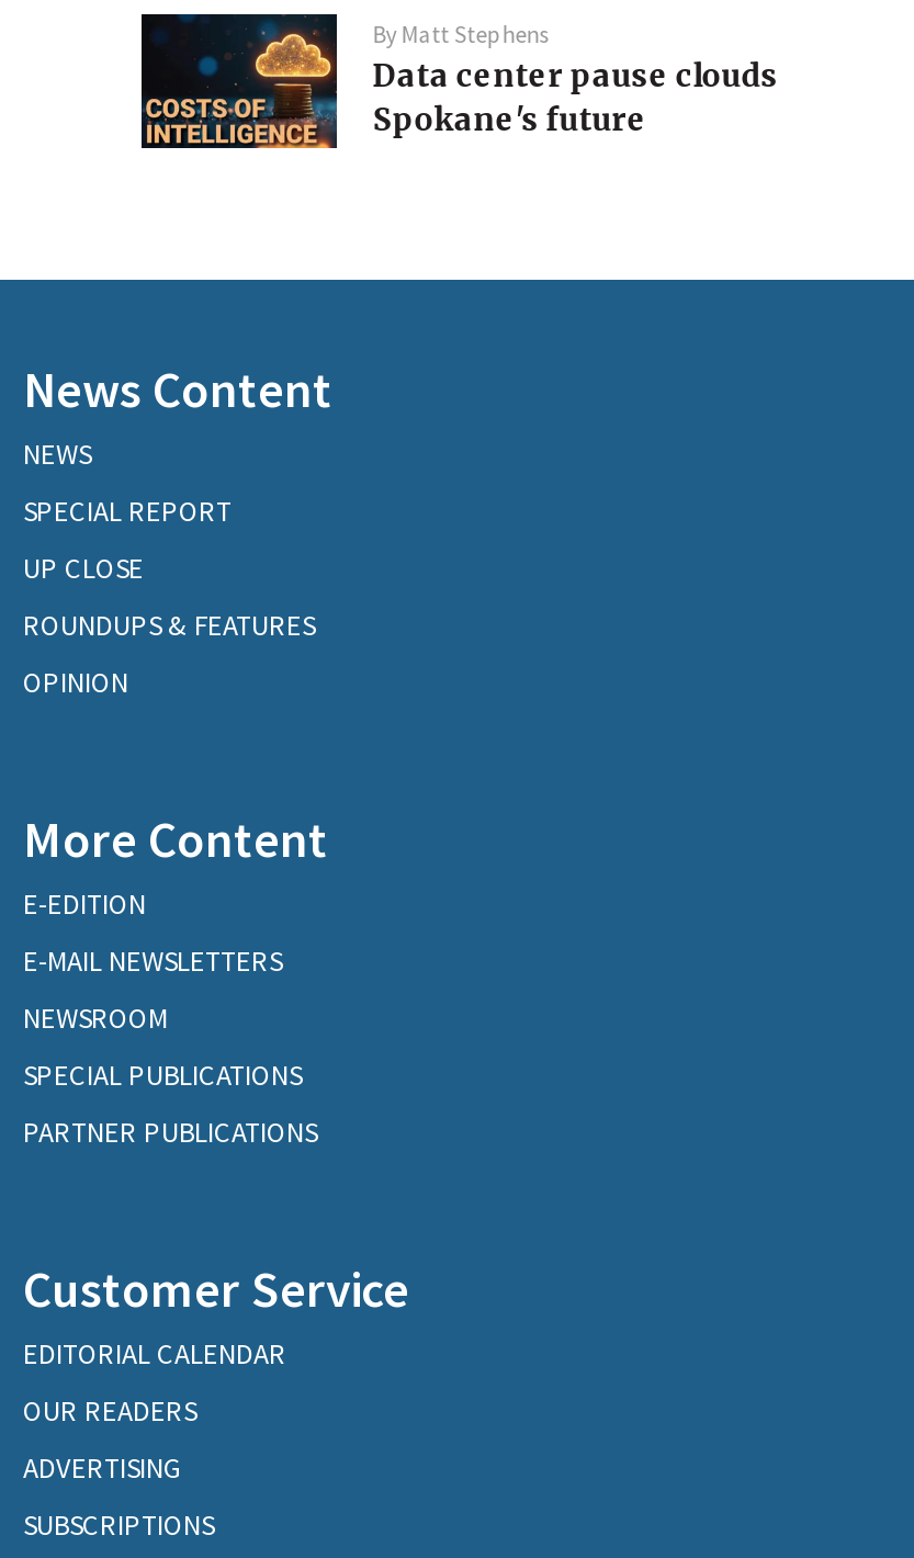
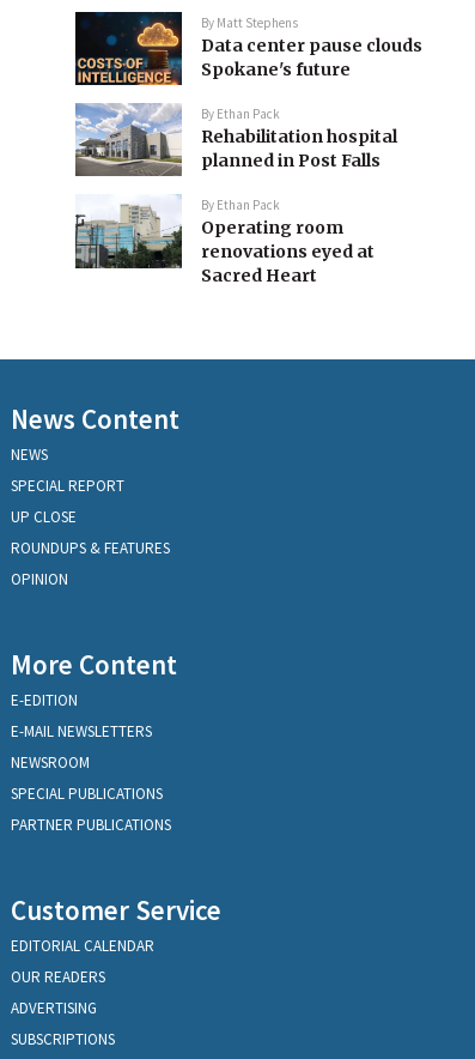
none -> [74,102,398,287] [image] | By Ethan Pack | Rehabilitation hospital | planned in Post Falls | By Ethan Pack | Operating room | renovations eyed at | Sacred Heart
none -> [74,194,183,288] [image]

